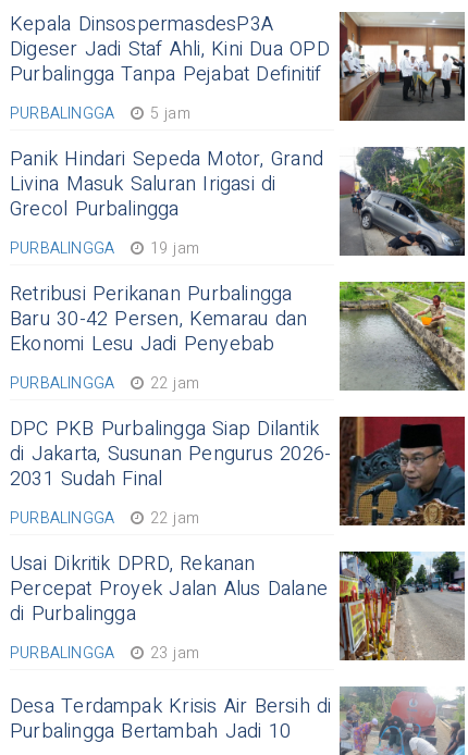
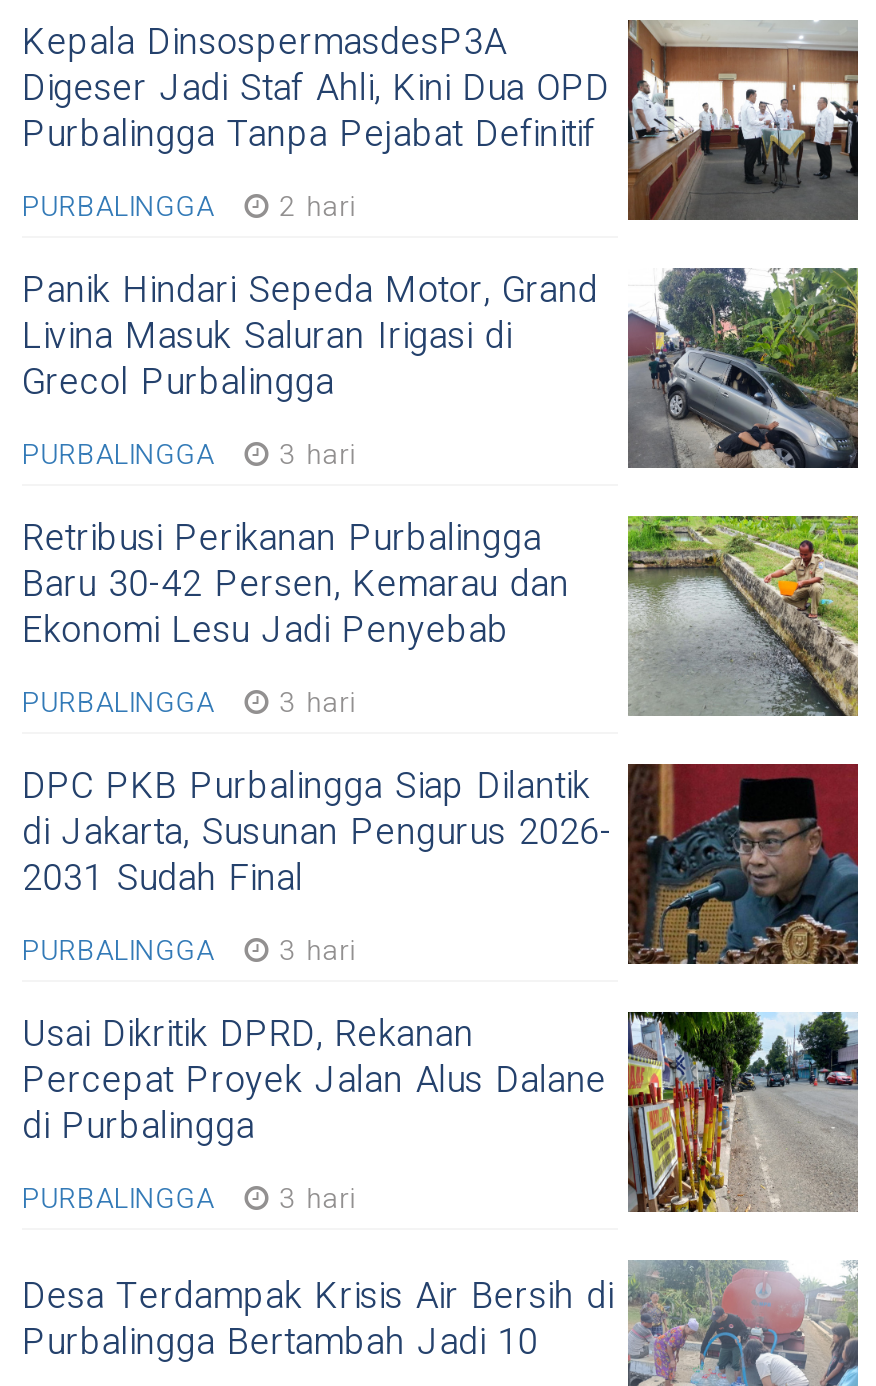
[10,102,190,125] PURBALINGGA 5 jam -> [22,186,356,228] PURBALINGGA 2 hari
[10,237,199,260] PURBALINGGA 19 jam -> [22,434,356,476] PURBALINGGA 3 hari
[10,372,199,395] PURBALINGGA 22 jam -> [22,682,356,724] PURBALINGGA 3 hari
[10,507,199,530] PURBALINGGA 22 jam -> [22,930,356,972] PURBALINGGA 3 hari
[10,642,199,665] PURBALINGGA 23 jam -> [22,1178,356,1220] PURBALINGGA 3 hari

